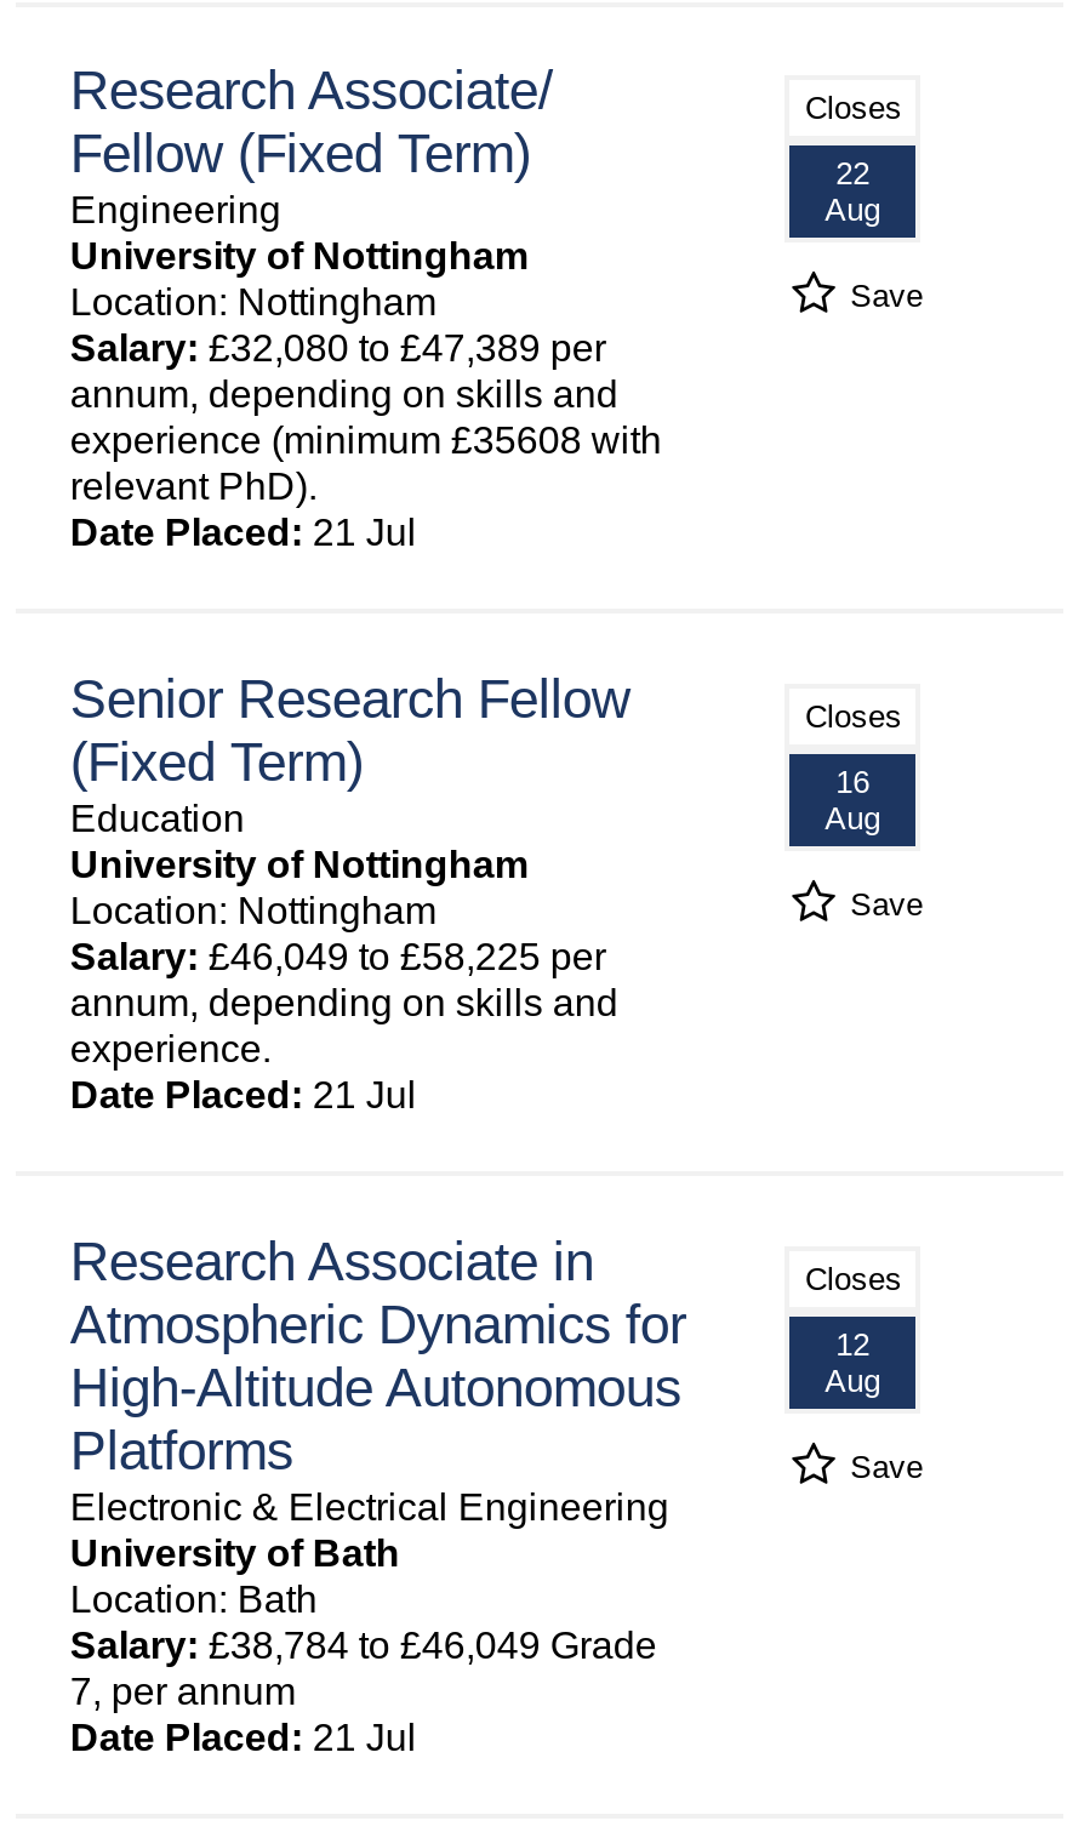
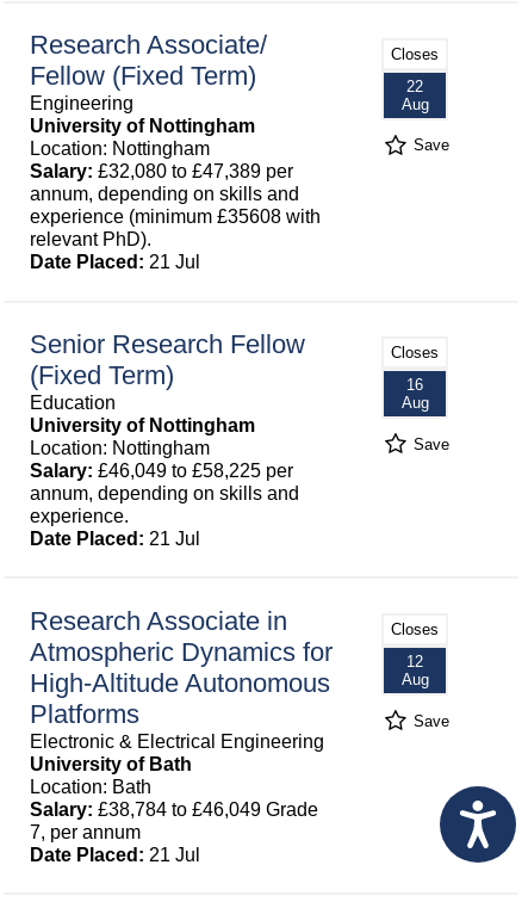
none -> [439,785,517,864] [image]

